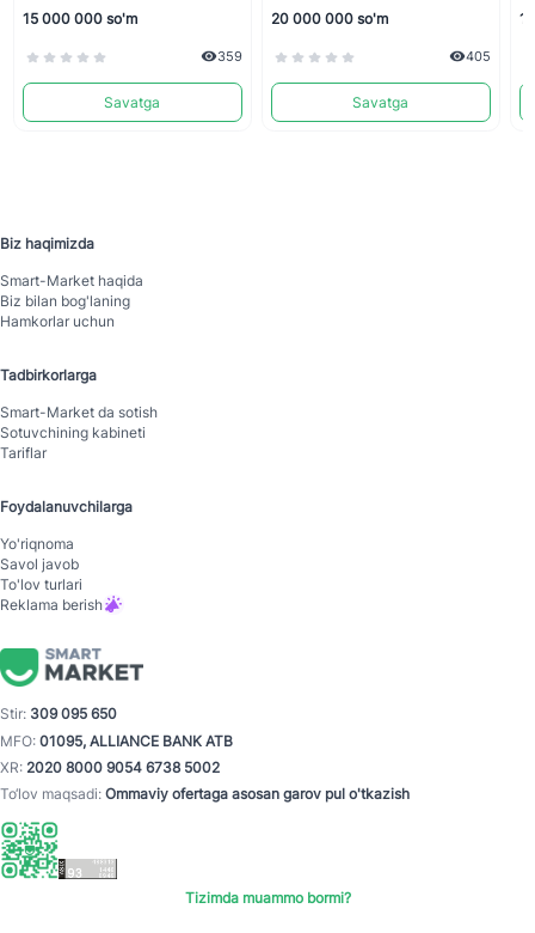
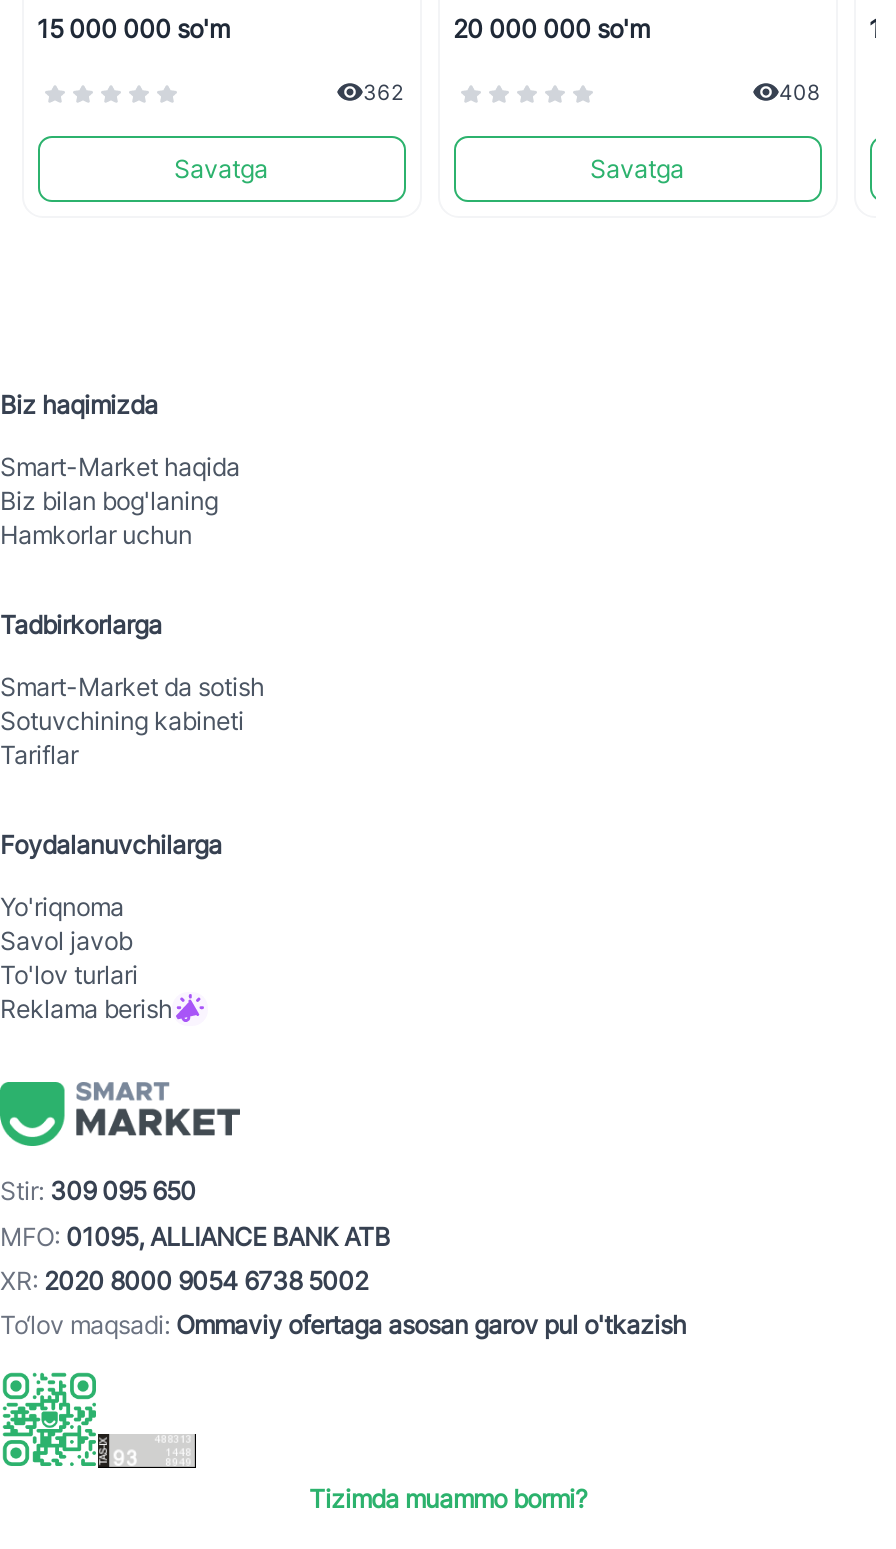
[217,49,242,64] 359 -> [363,80,405,106] 362
[465,49,490,64] 405 -> [779,80,821,106] 408

